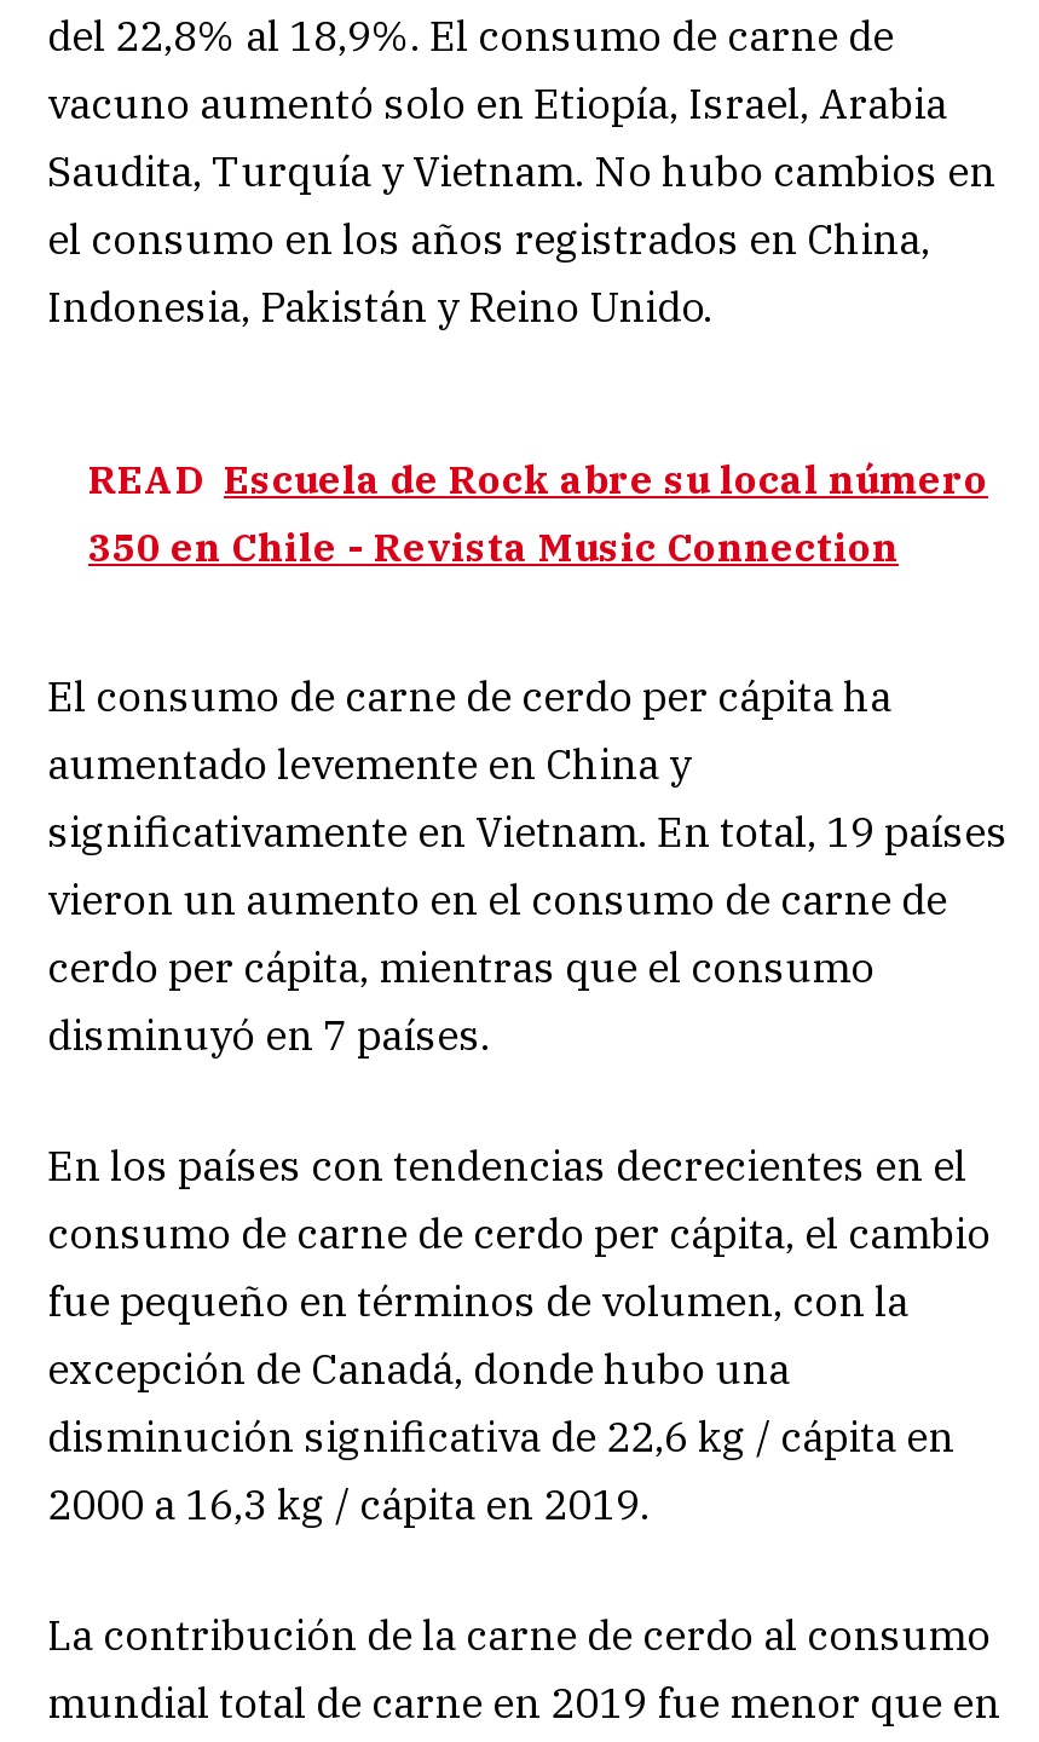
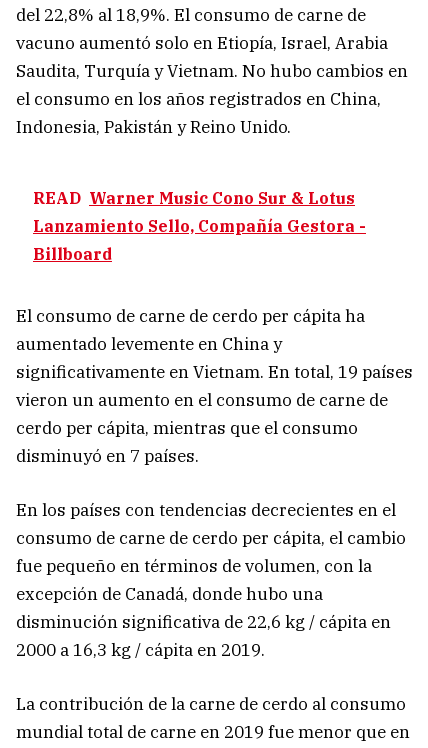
[88,455,988,571] READ Escuela de Rock abre su local número | 350 en Chile - Revista Music Connection -> [33,188,366,264] READ Warner Music Cono Sur & Lotus | Lanzamiento Sello, Compañía Gestora - | Billboard

